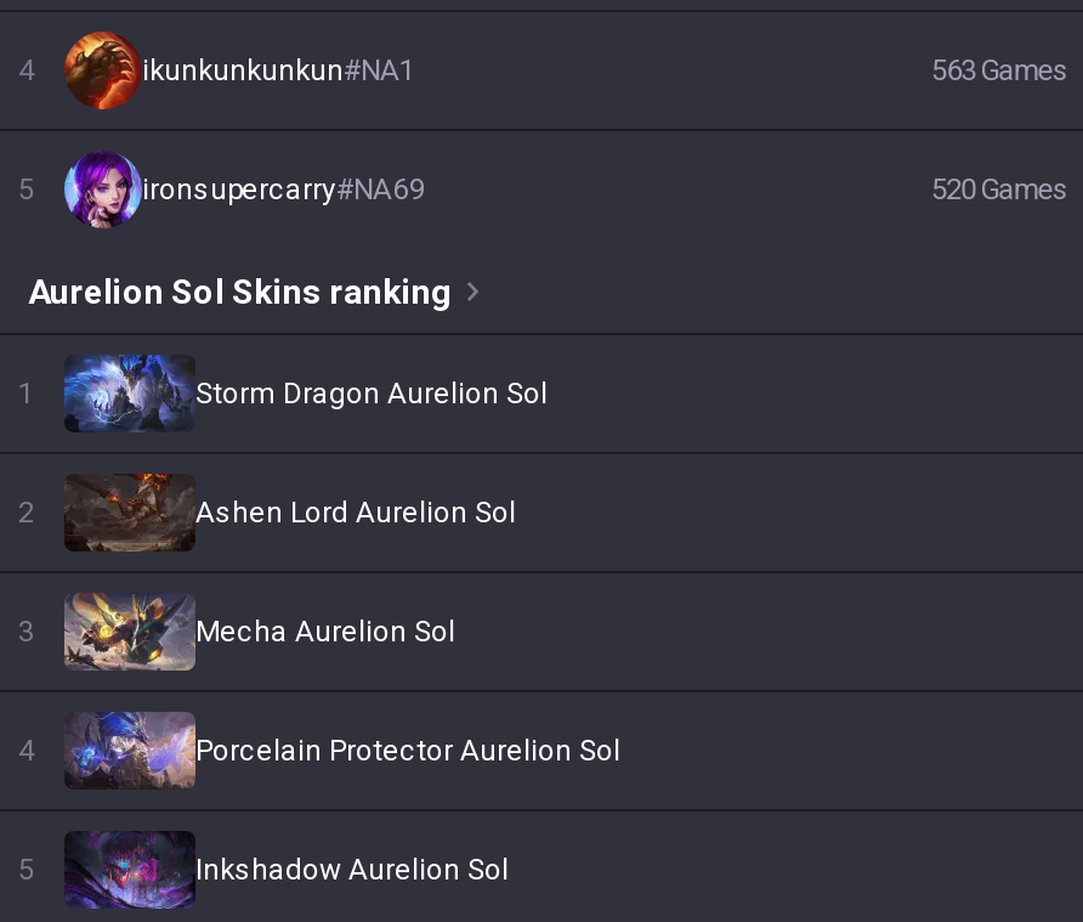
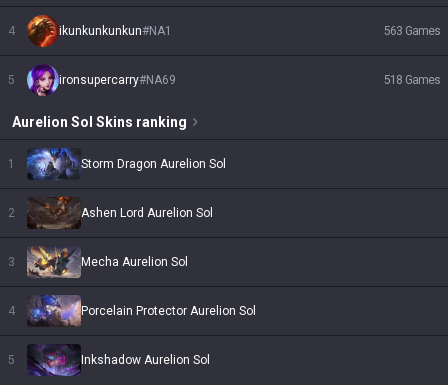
[931,172,1067,207] 520 Games -> [384,73,440,87] 518 Games

